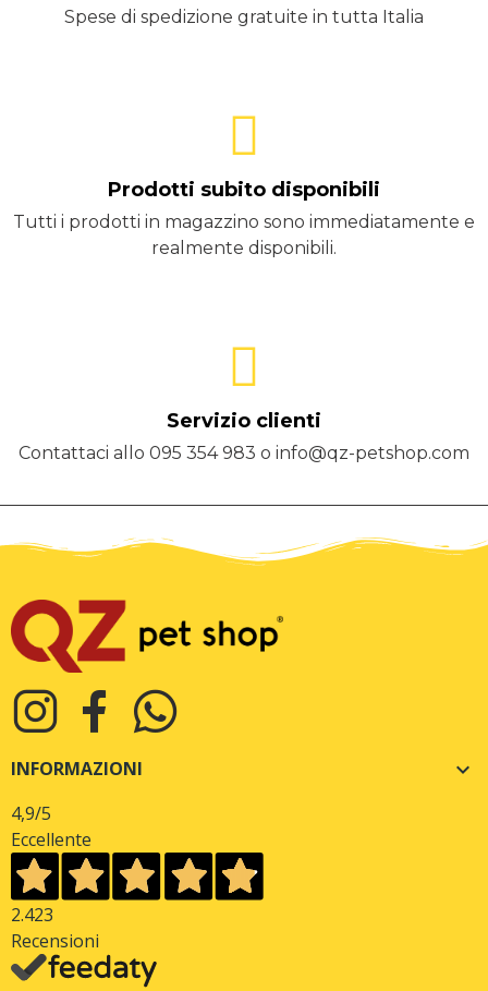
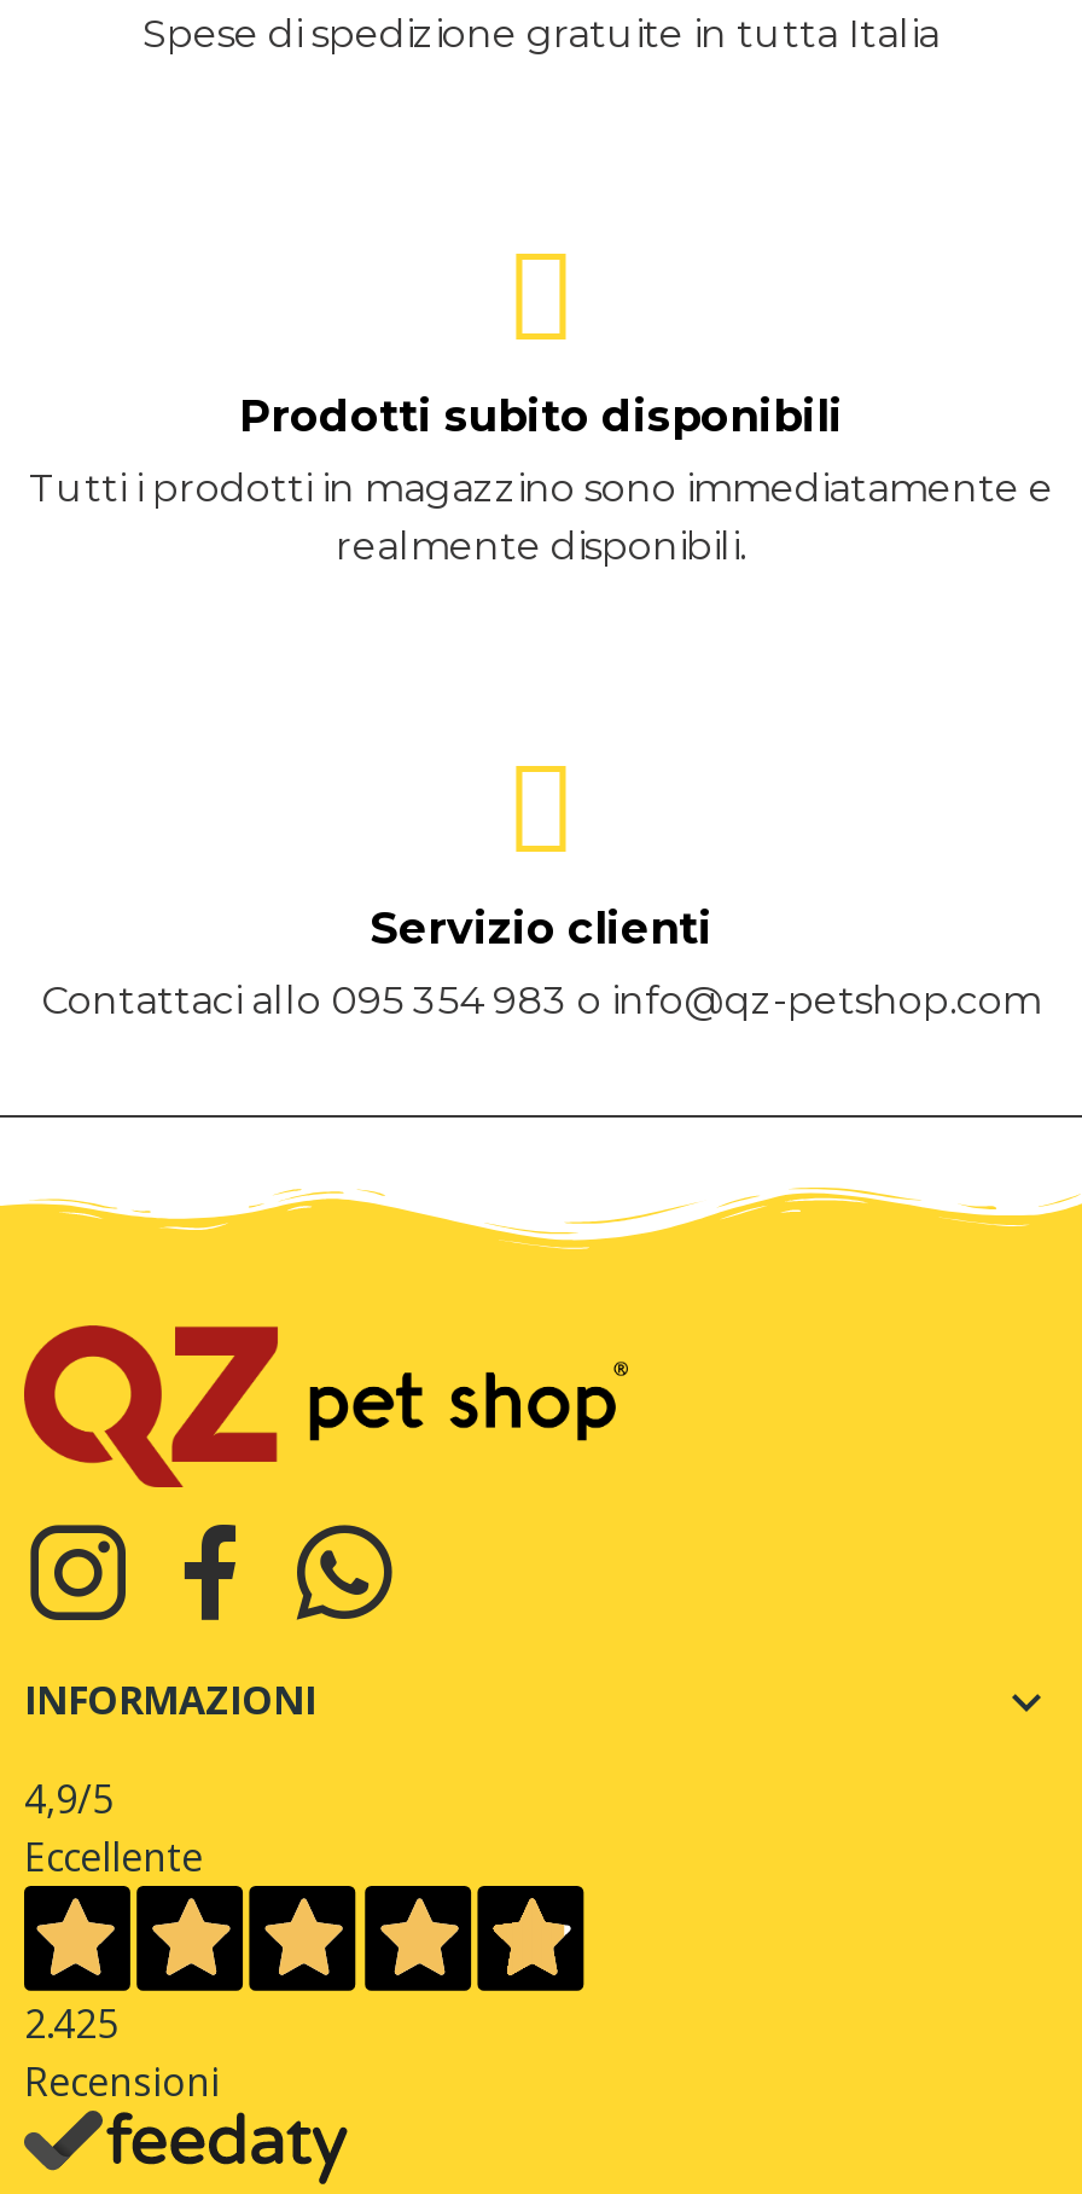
[11,903,53,927] 2.423 -> [24,1997,118,2050] 2.425

